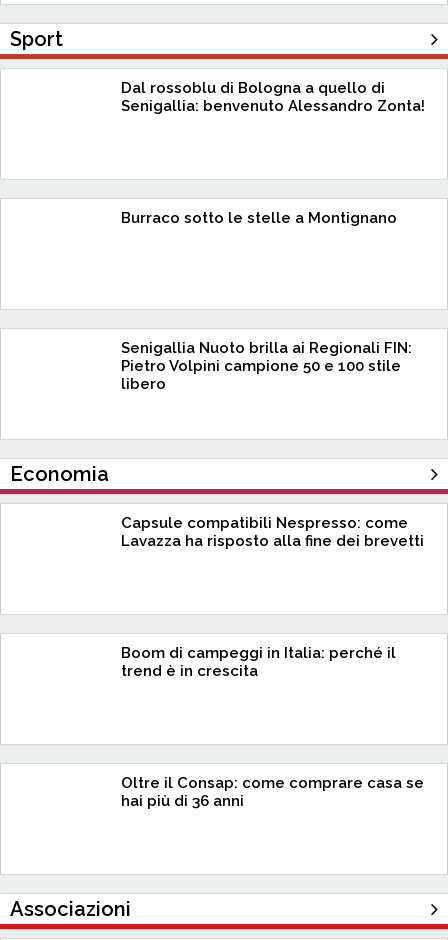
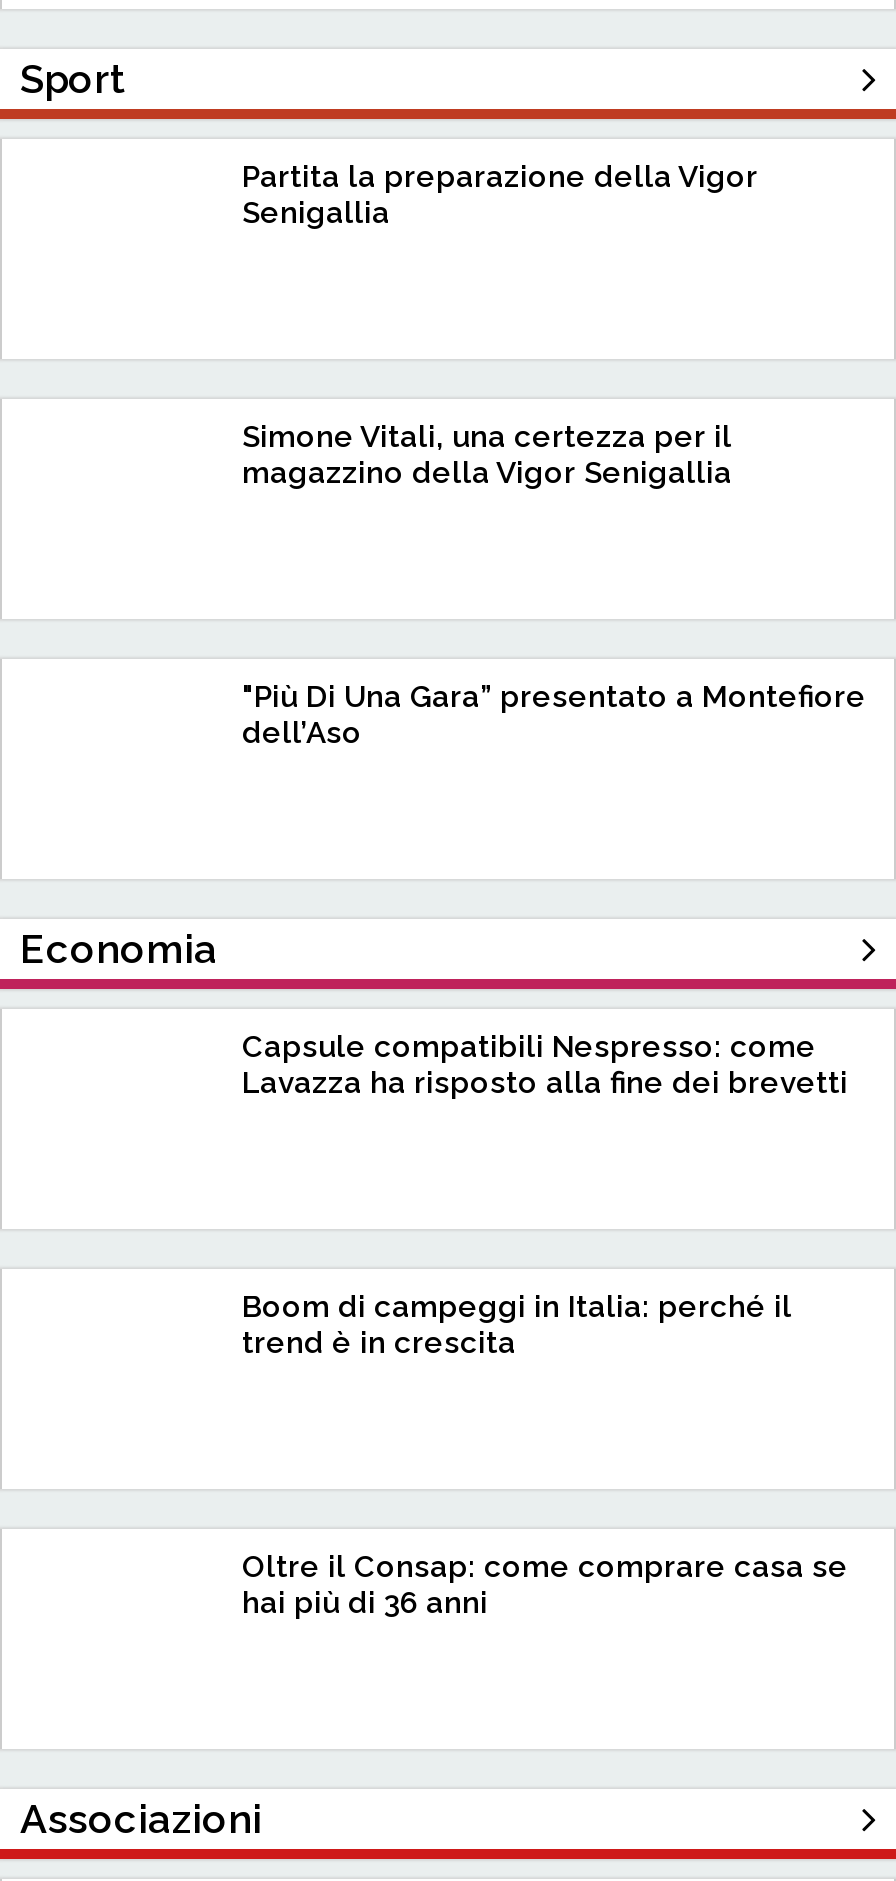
[121,79,425,115] Dal rossoblu di Bologna a quello di | Senigallia: benvenuto Alessandro Zonta! -> [242,159,758,231] Partita la preparazione della Vigor | Senigallia
[121,209,397,227] Burraco sotto le stelle a Montignano -> [242,419,732,491] Simone Vitali, una certezza per il | magazzino della Vigor Senigallia
[121,339,412,393] Senigallia Nuoto brilla ai Regionali FIN: | Pietro Volpini campione 50 e 100 stile | libero -> [242,679,866,751] "Più Di Una Gara” presentato a Montefiore | dell’Aso

